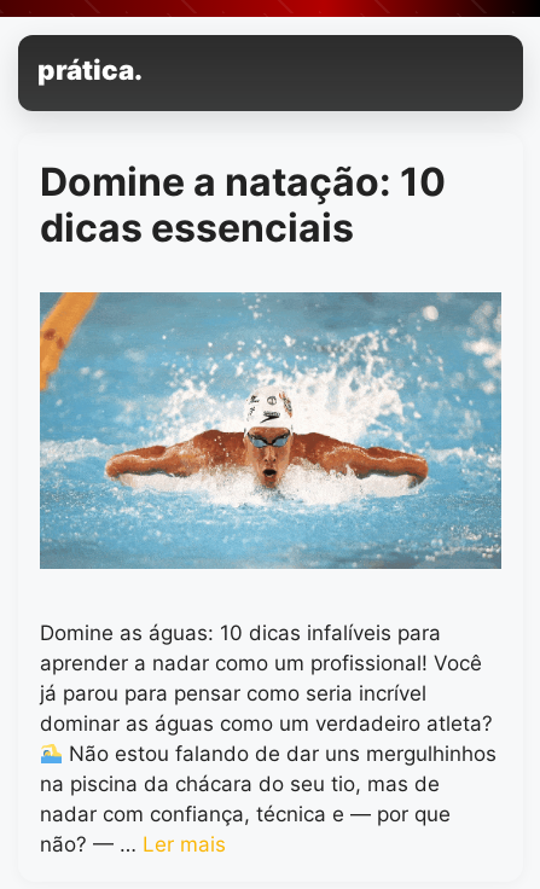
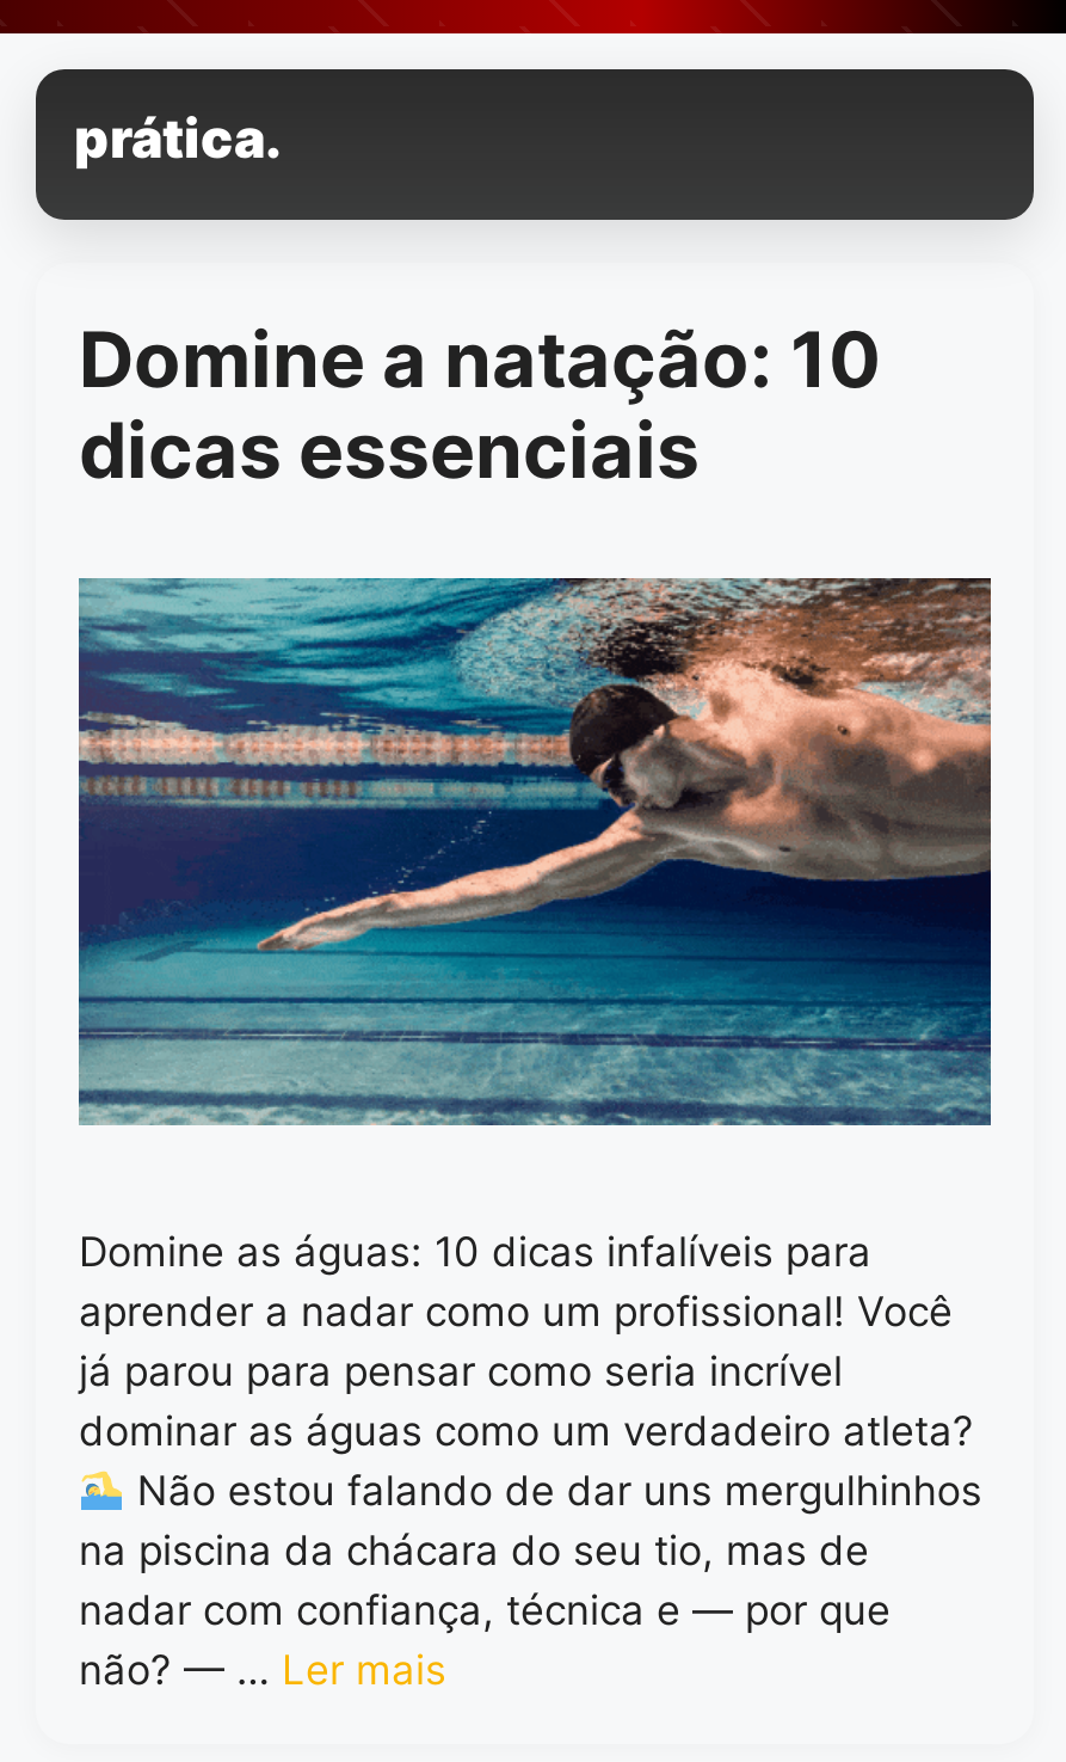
[39,291,503,569] [image] -> [76,576,993,1125] [image]

